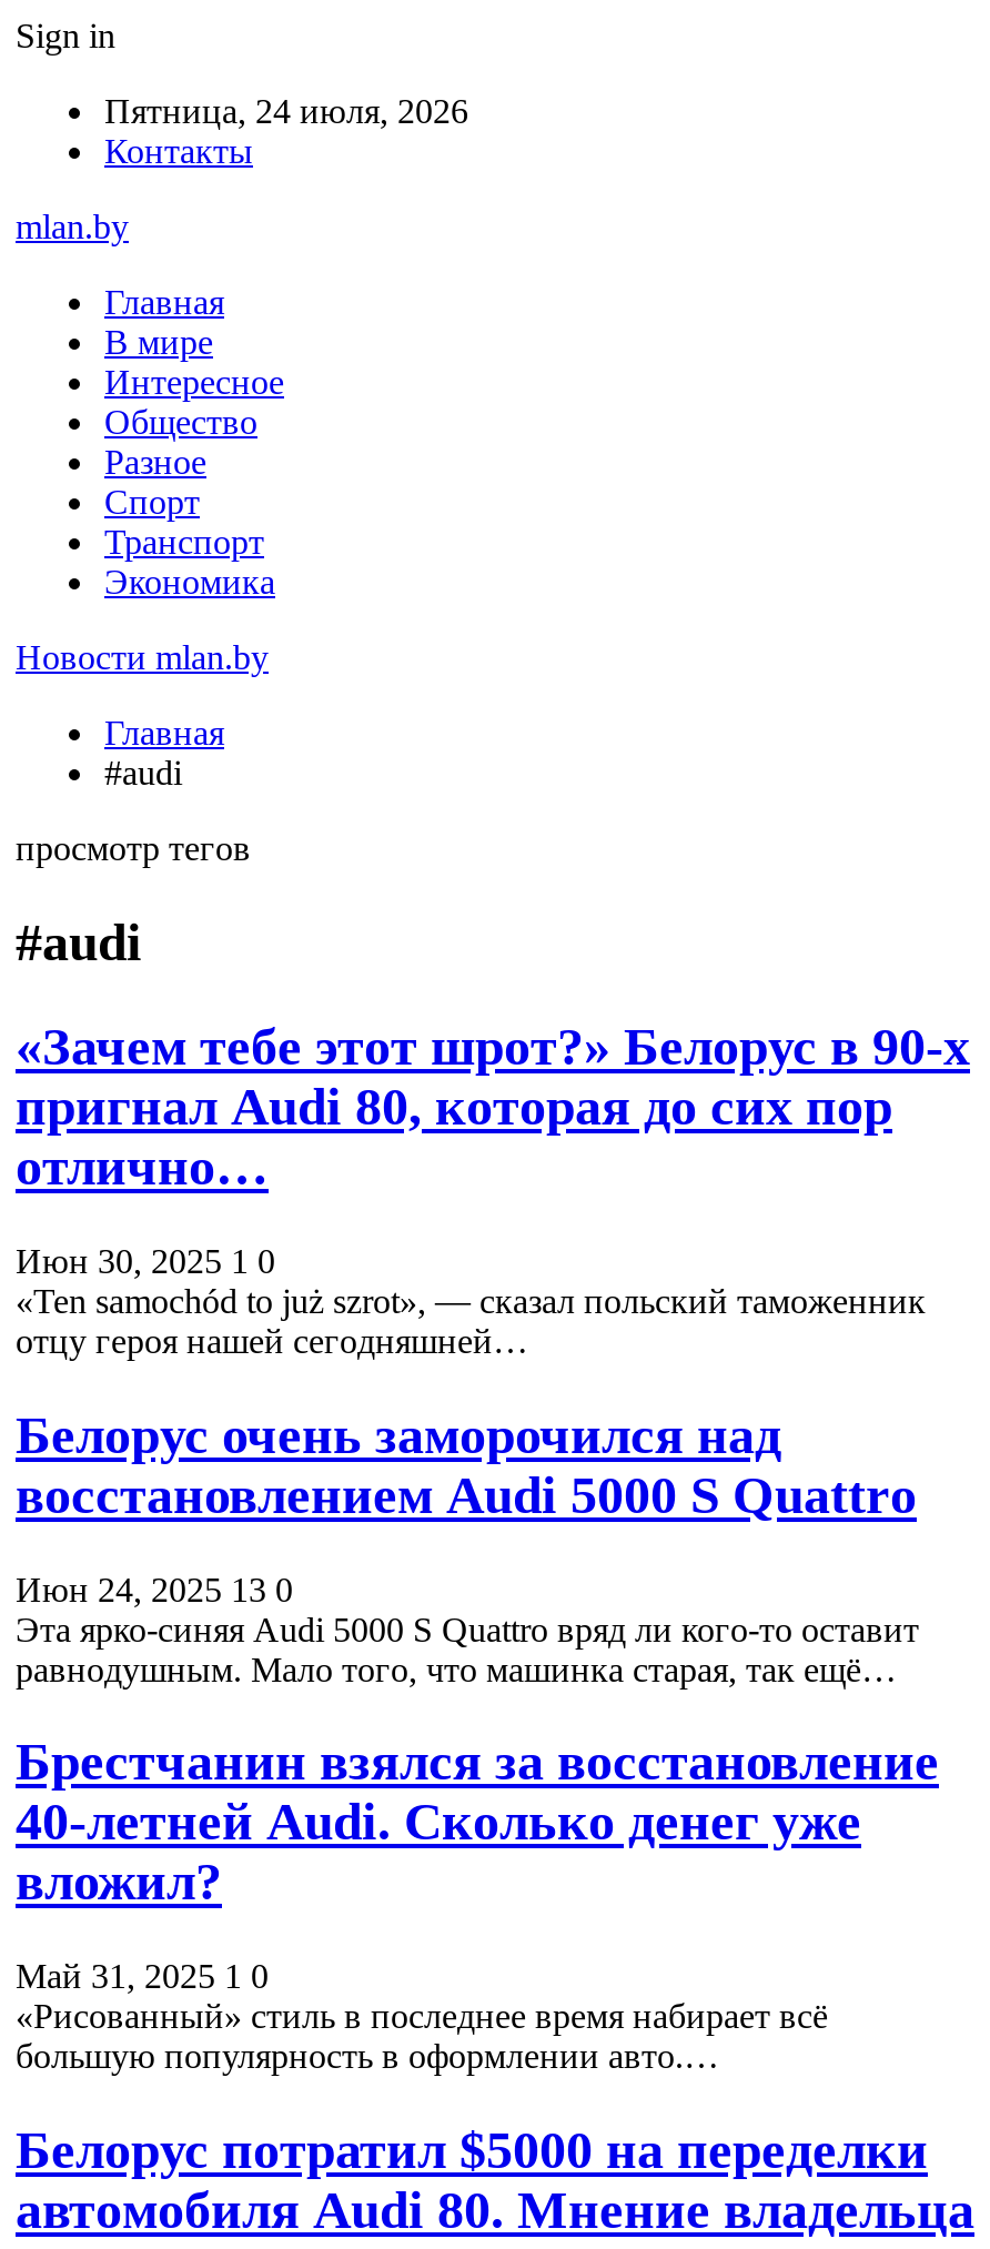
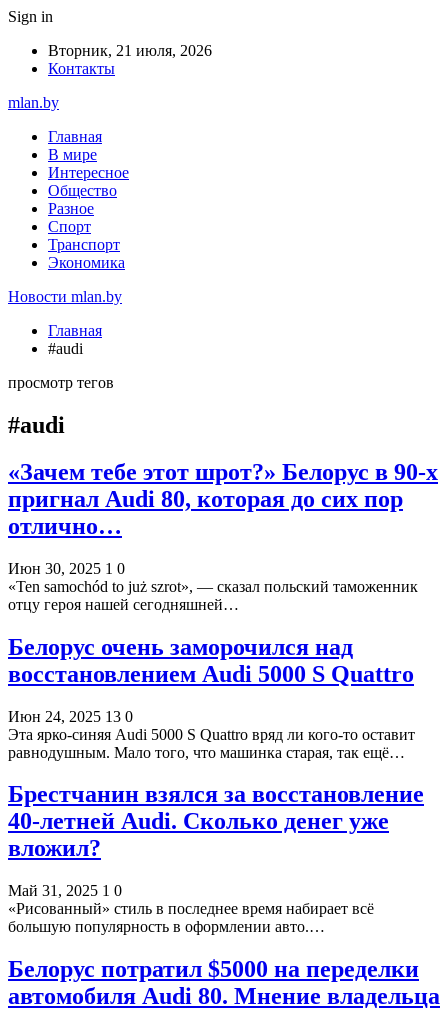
[104,92,468,130] Пятница, 24 июля, 2026 -> [48,42,212,59] Вторник, 21 июля, 2026

